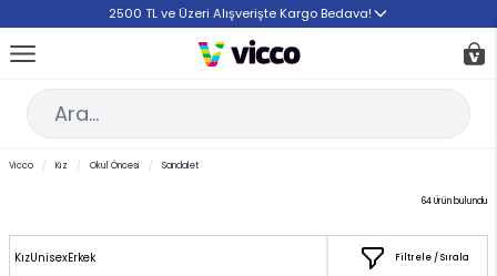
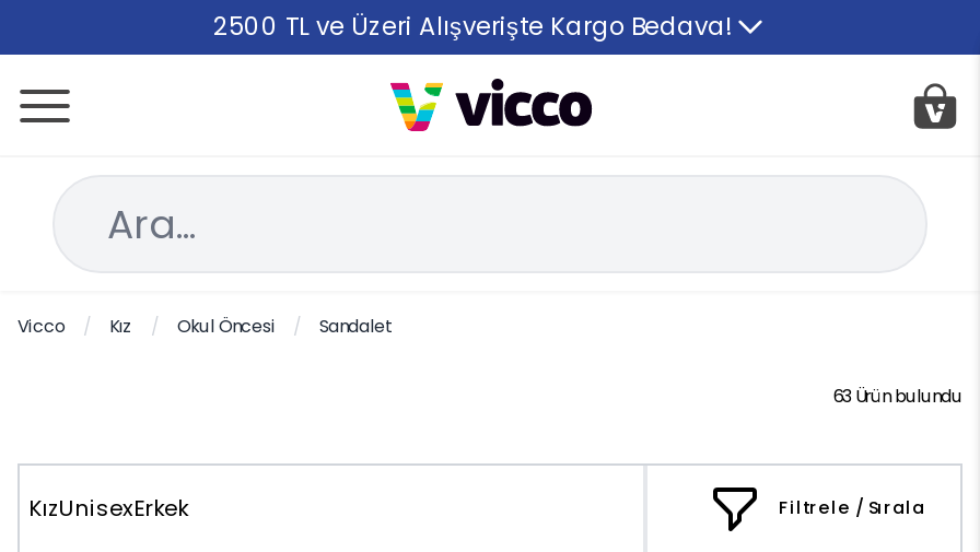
[422,195,488,207] 64 Ürün bulundu -> [833,385,962,409] 63 Ürün bulundu

